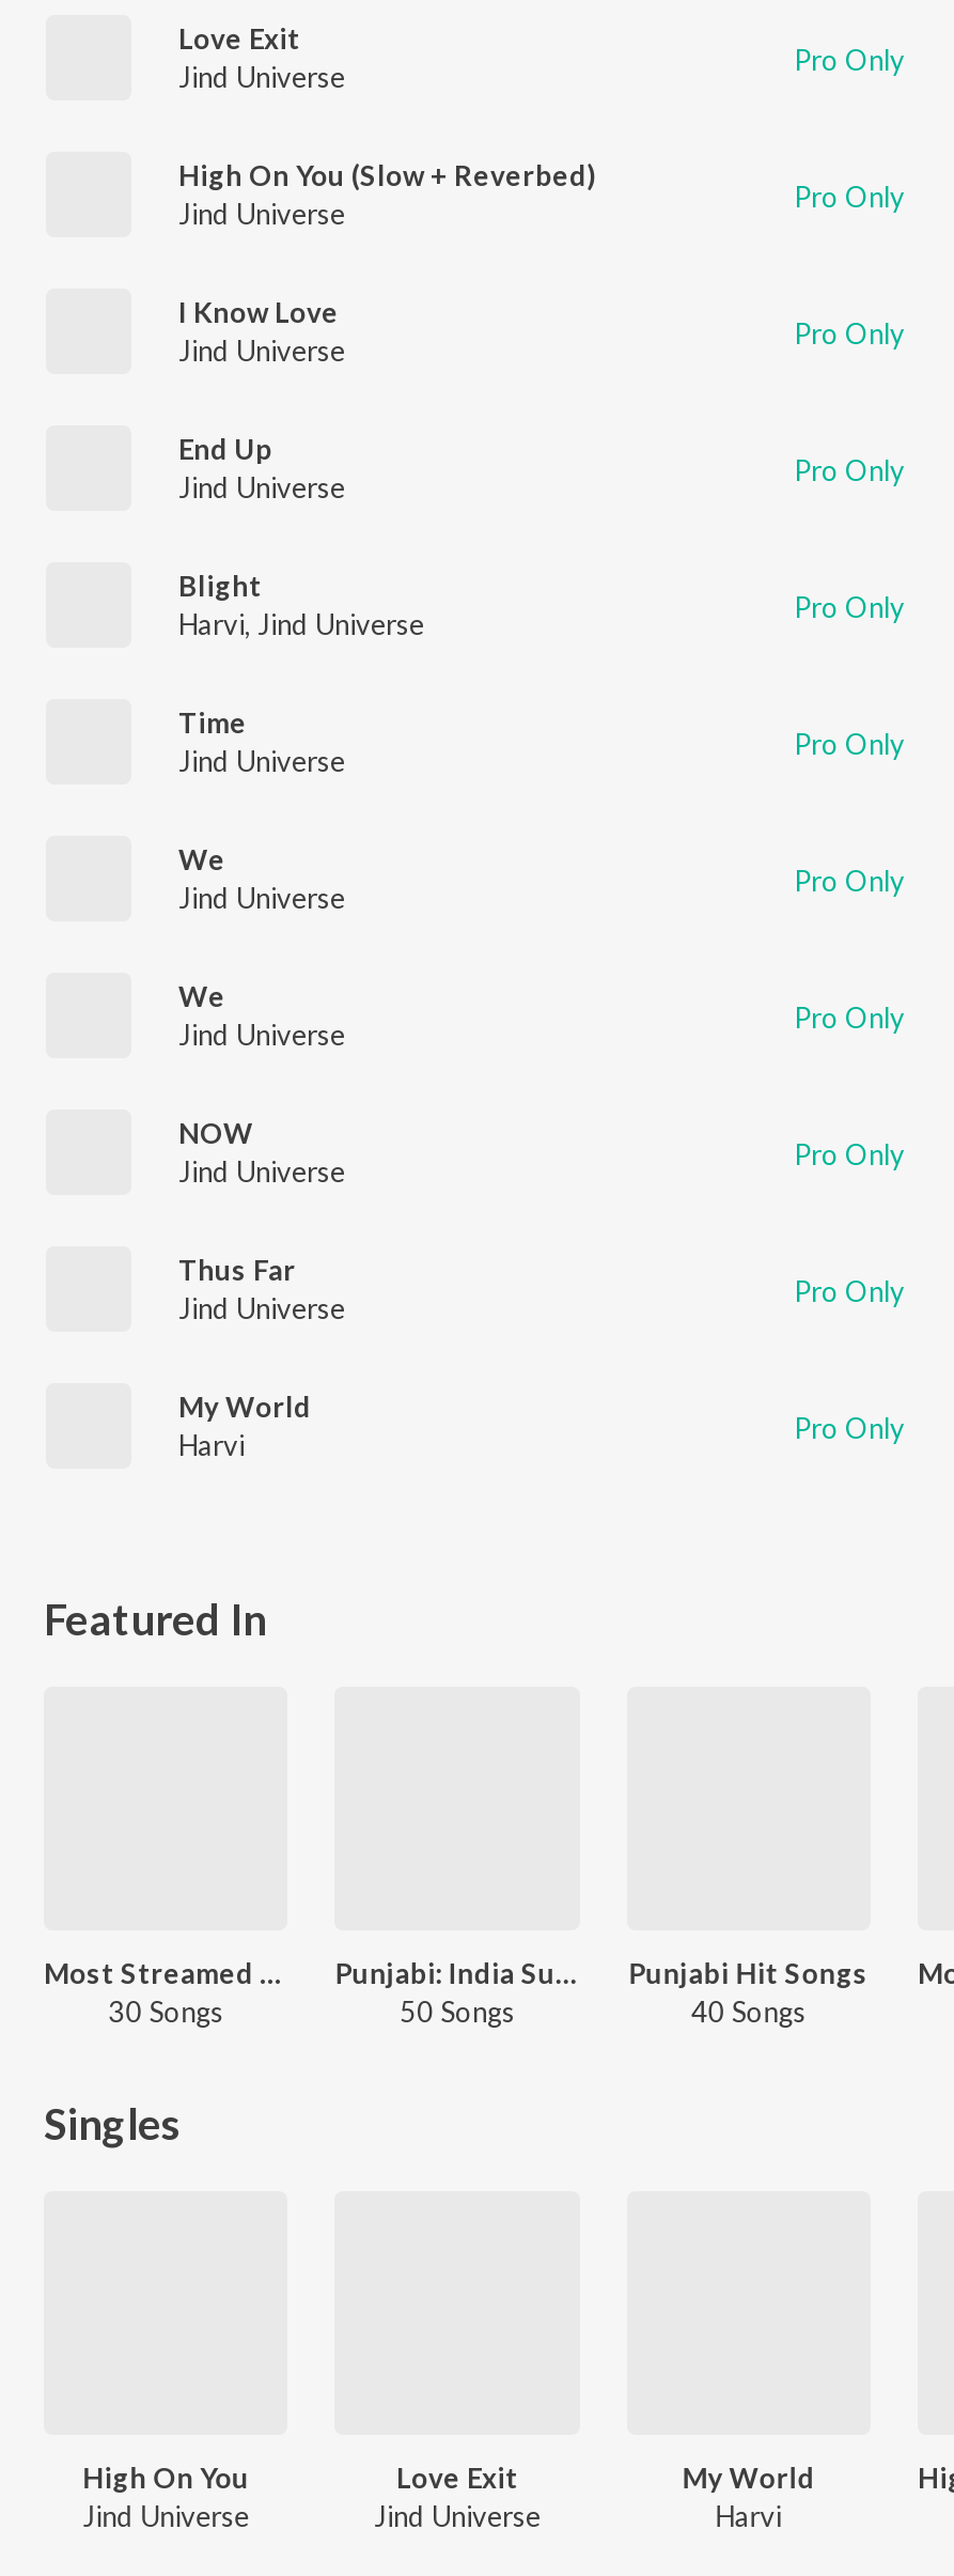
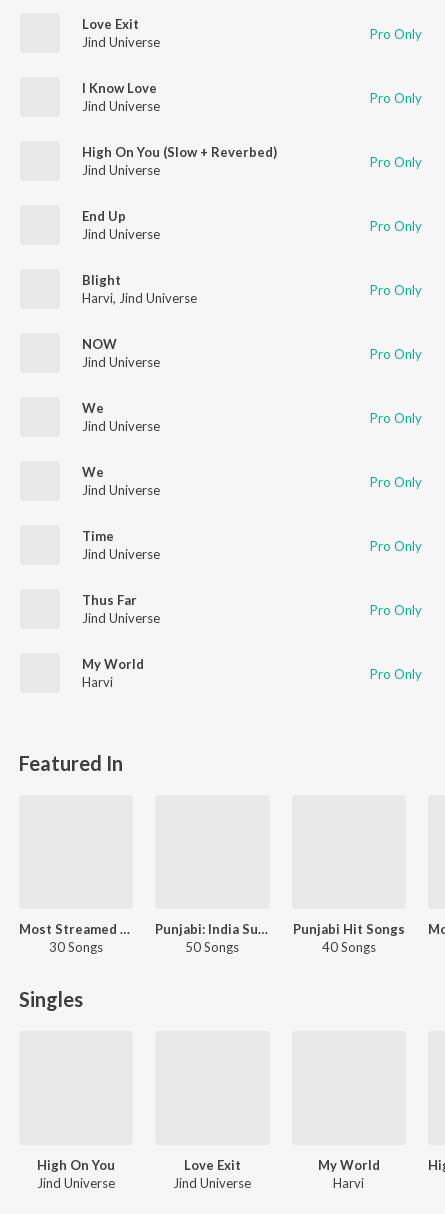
moved [178,157,595,191] -> [82,143,277,159]: High On You (Slow + Reverbed)
moved [178,294,339,328] -> [82,79,157,95]: I Know Love
moved [178,704,247,739] -> [82,527,114,543]: Time
moved [178,1115,253,1149] -> [82,335,117,351]: NOW

